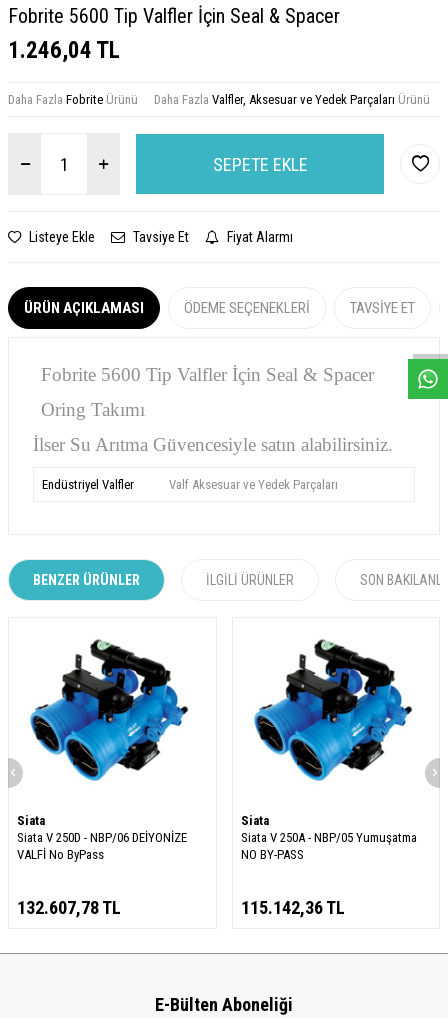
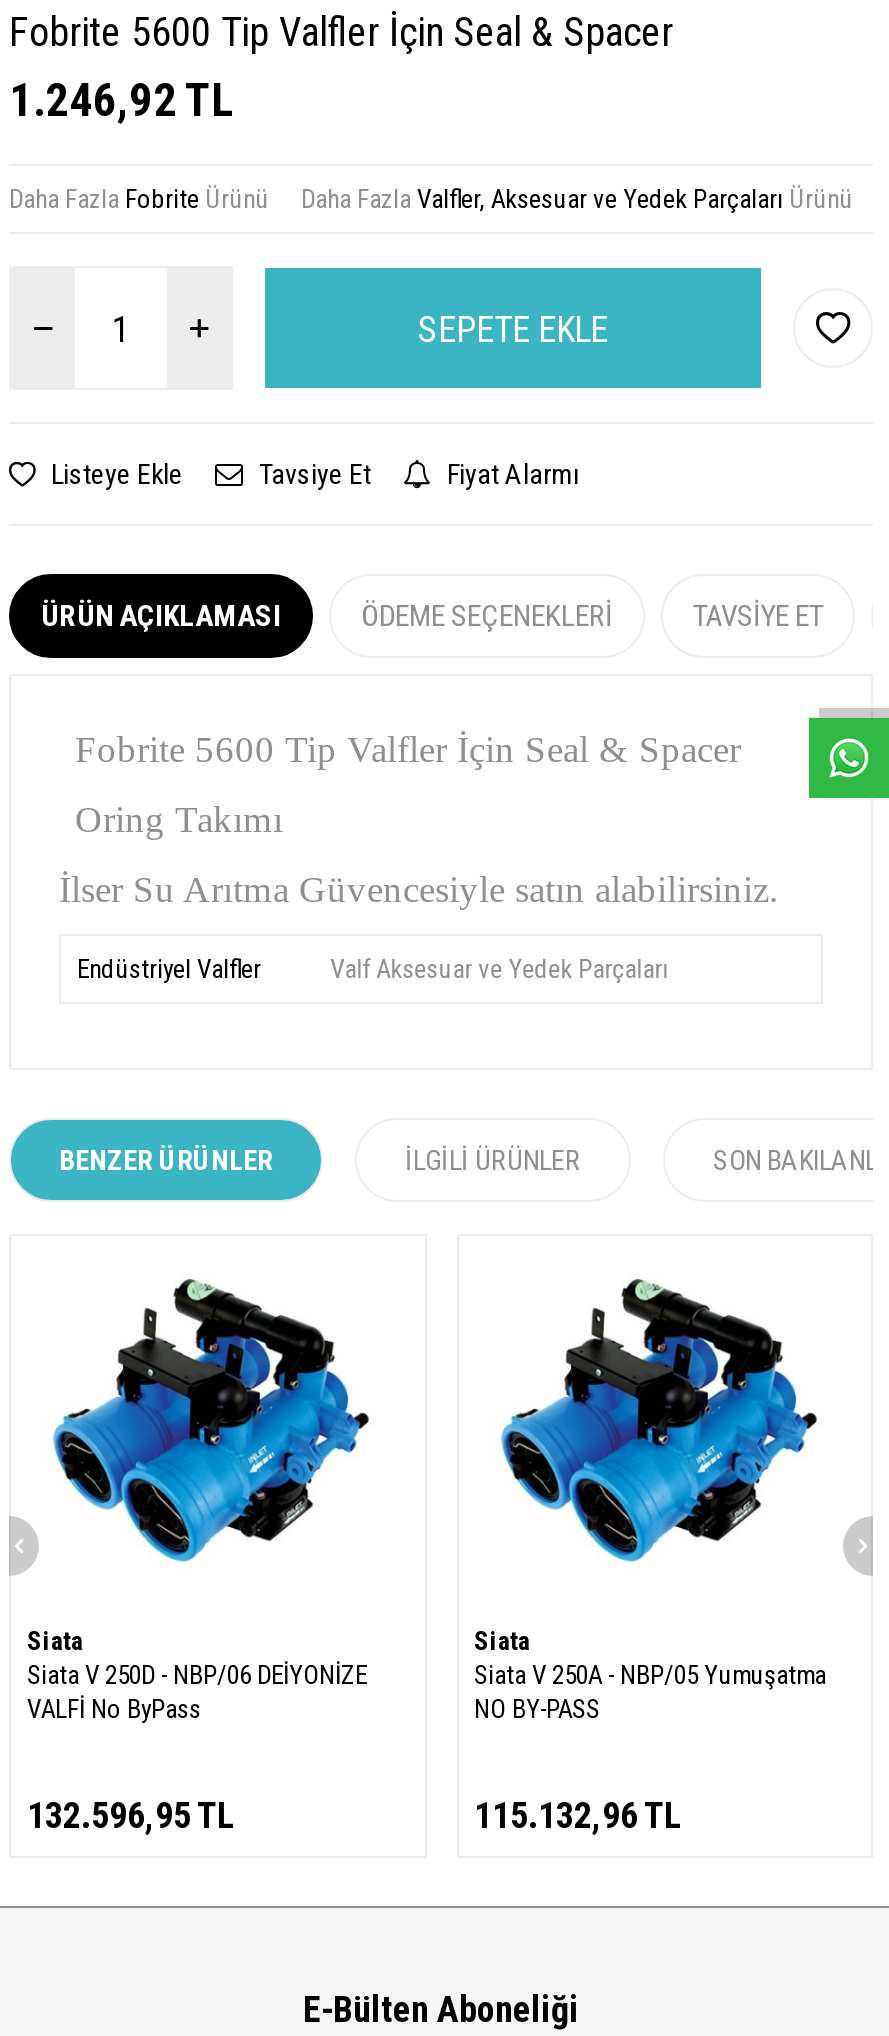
[8,37,120,64] 1.246,04 TL -> [9,74,233,128] 1.246,92 TL
[17,897,121,918] 132.607,78 TL -> [27,1794,235,1836] 132.596,95 TL
[240,897,344,918] 115.142,36 TL -> [474,1794,682,1836] 115.132,96 TL

